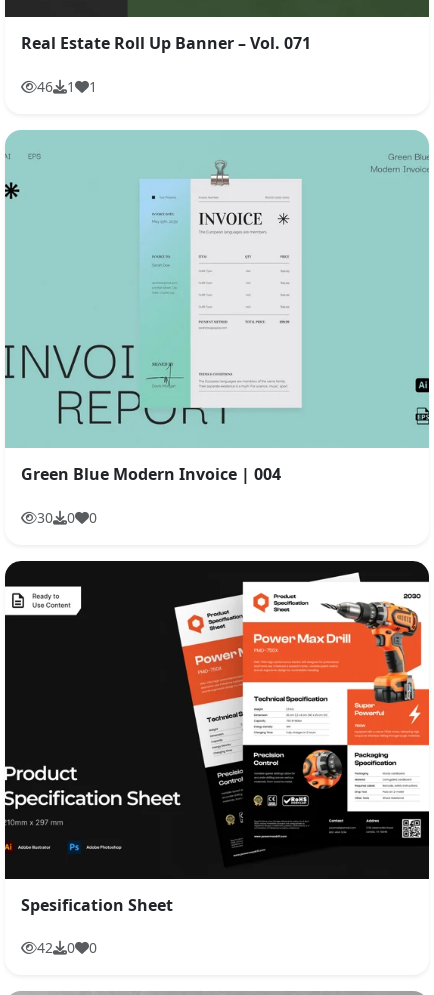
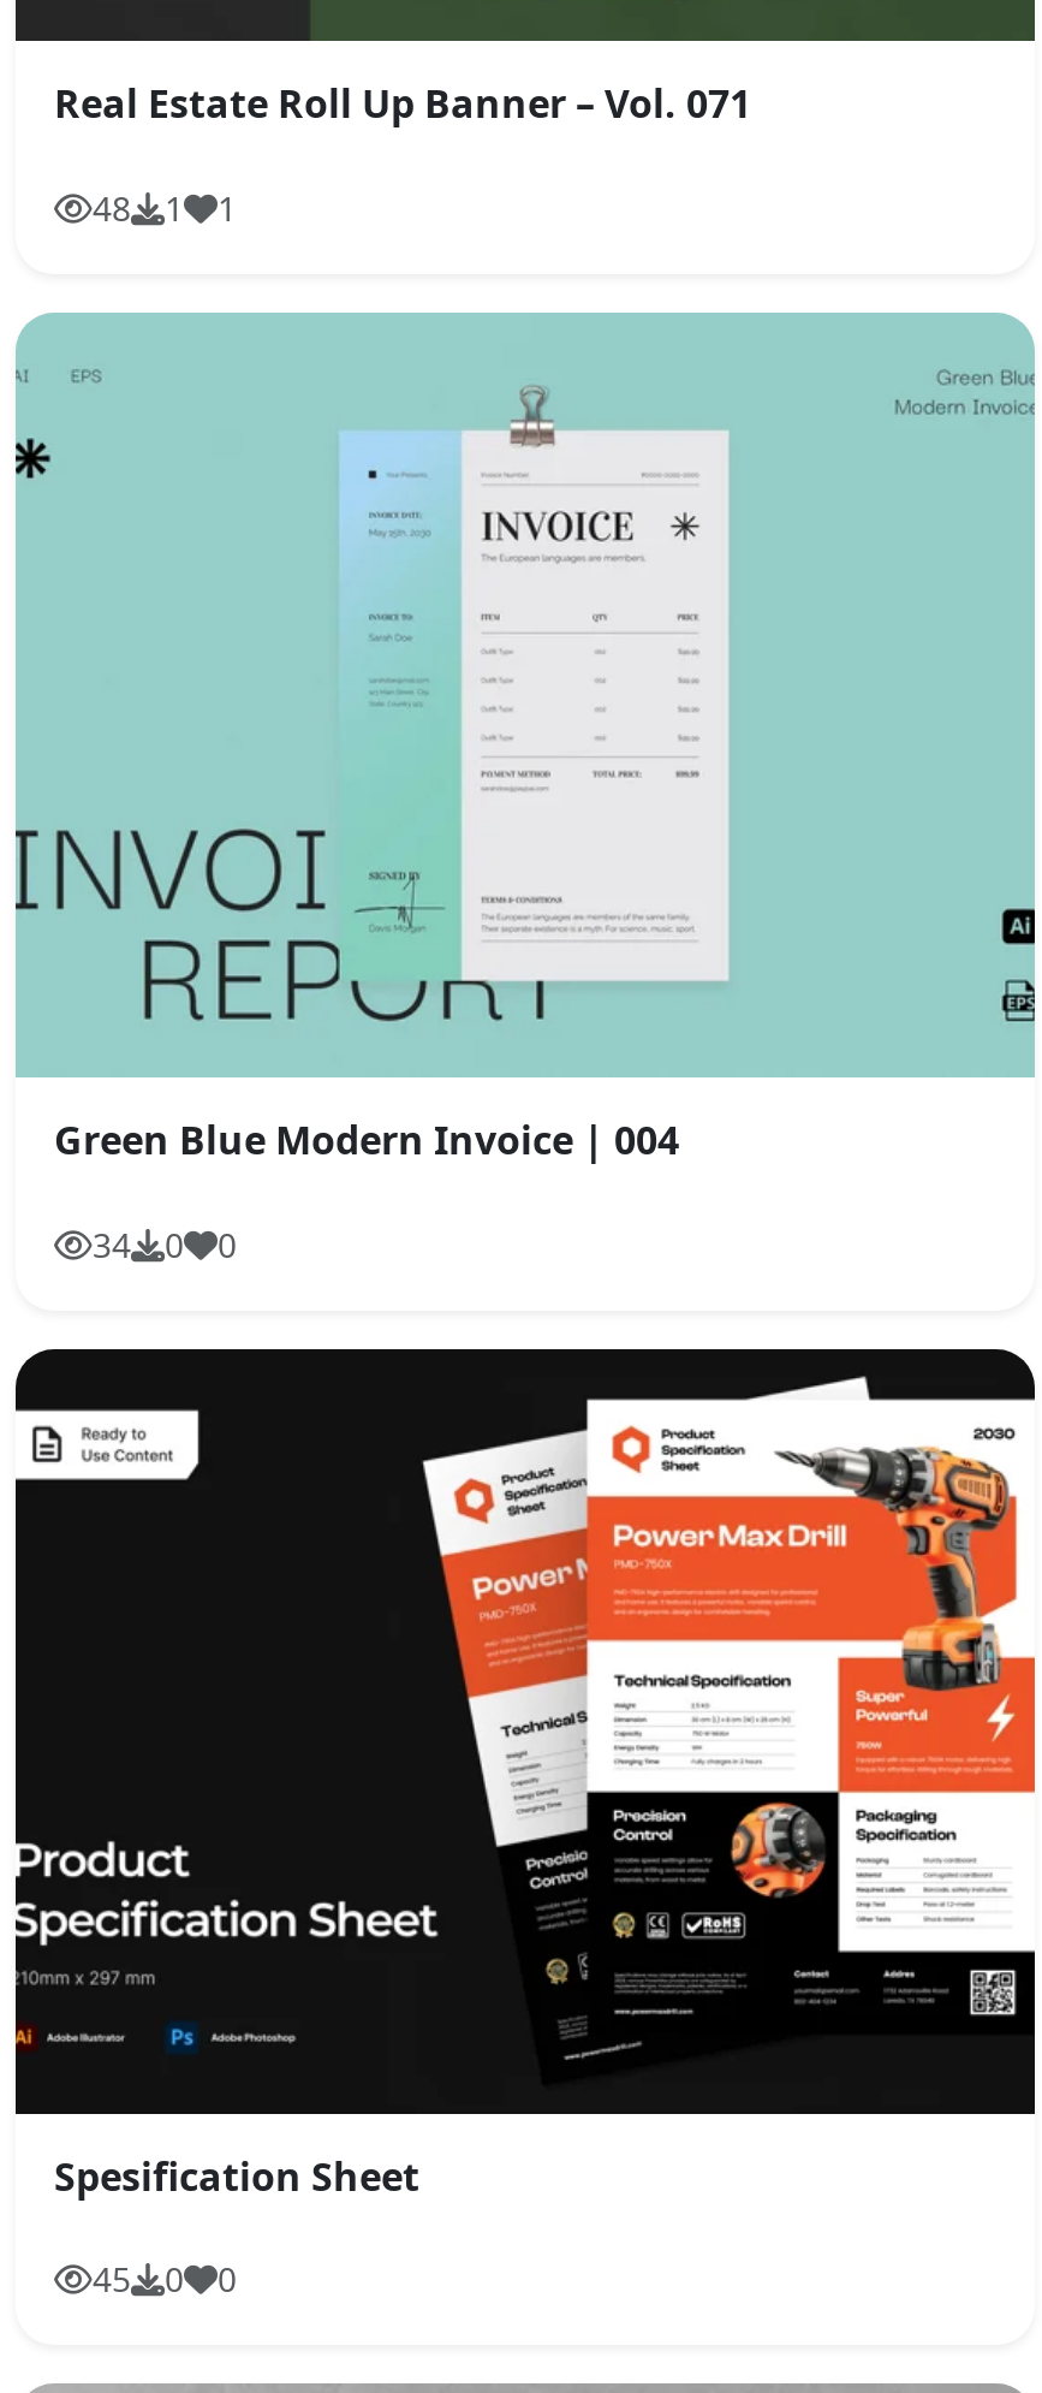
[37,77,97,96] 46 1 1 -> [93,185,237,231] 48 1 1
[37,508,97,527] 30 0 0 -> [93,1221,237,1266] 34 0 0
[37,938,97,957] 42 0 0 -> [93,2256,237,2302] 45 0 0

